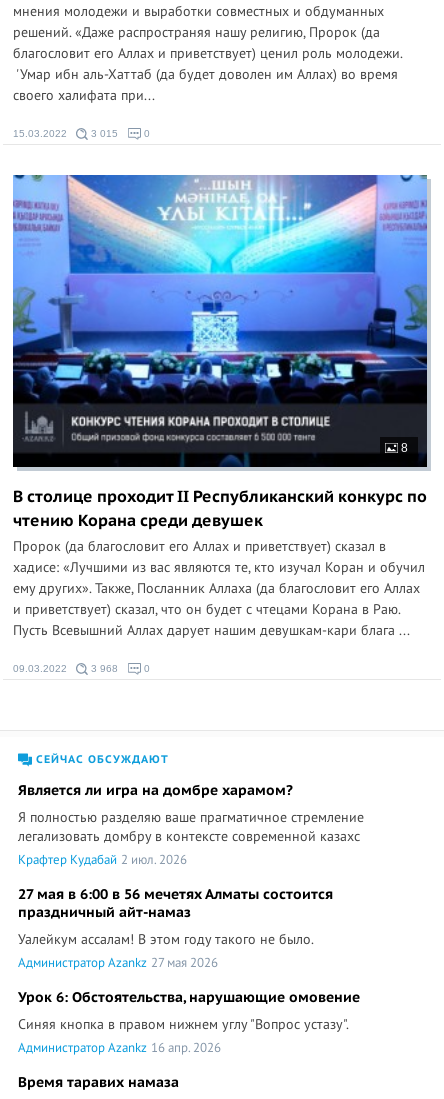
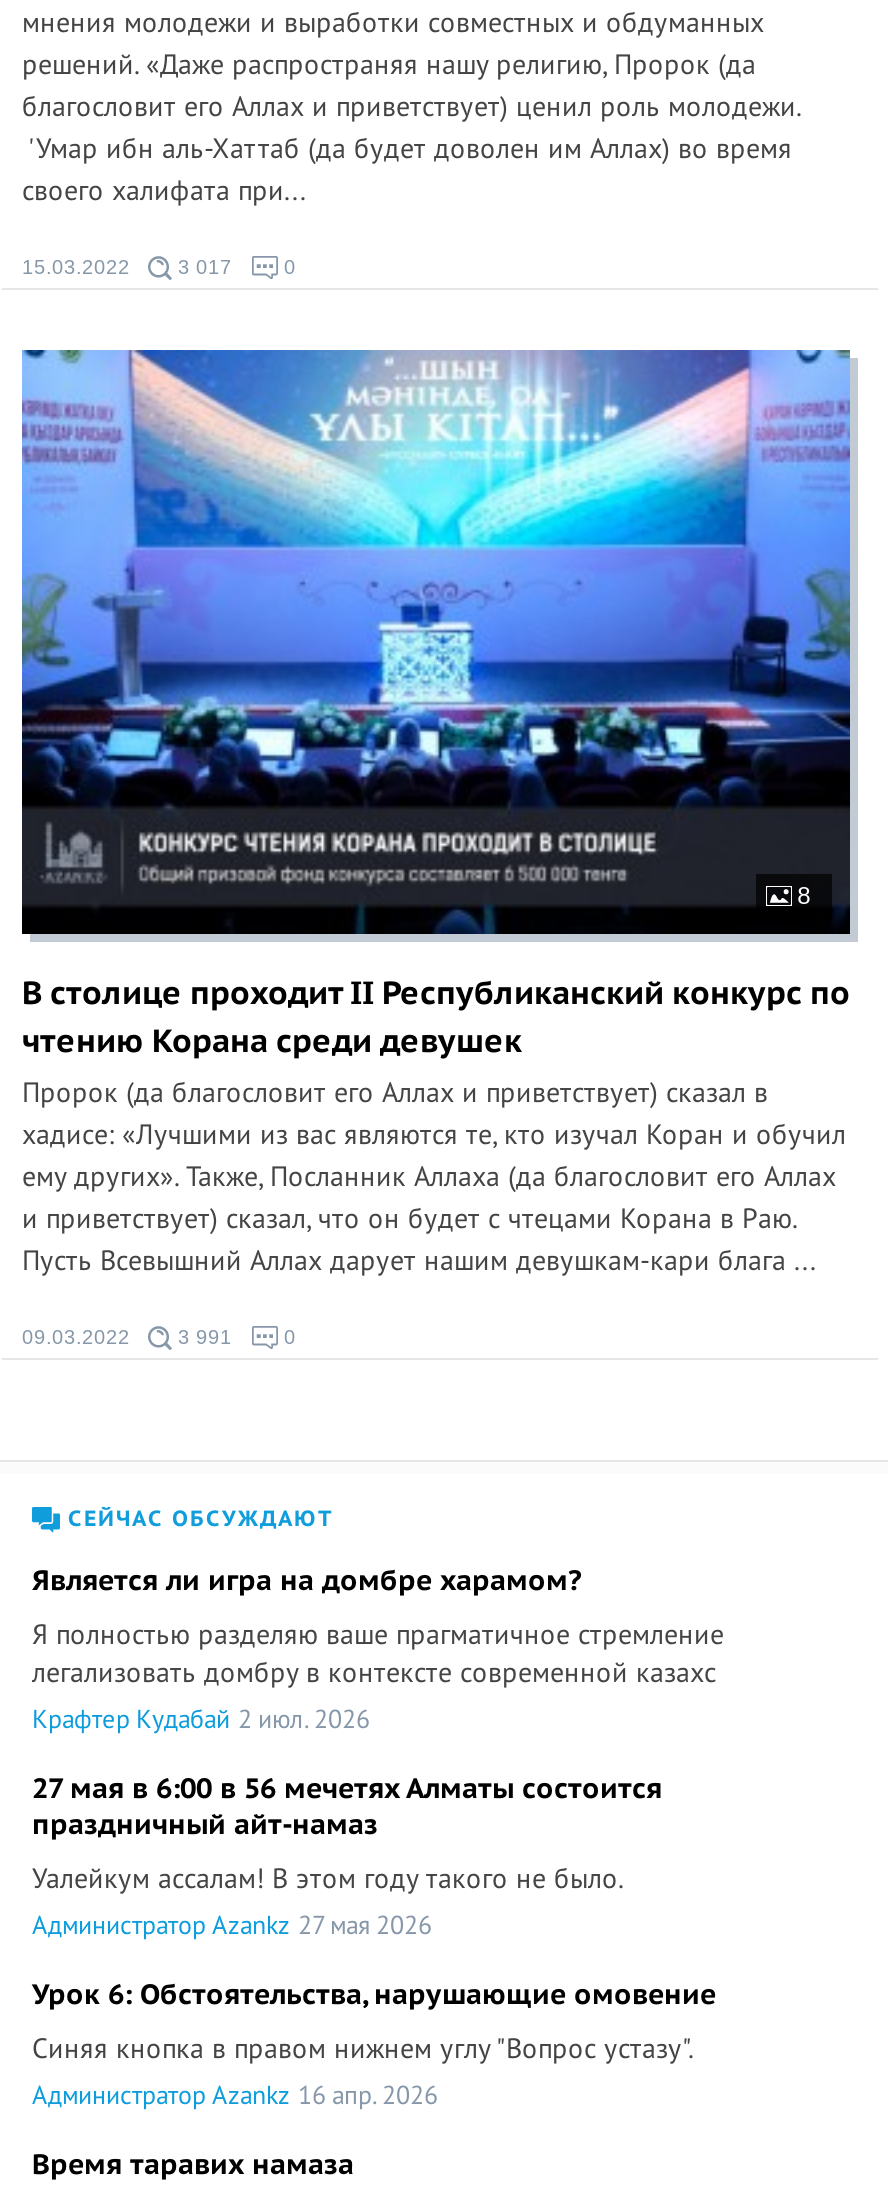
[13,128,118,139] 15.03.2022 3 015 -> [22,256,232,278] 15.03.2022 3 017
[13,663,118,674] 09.03.2022 3 968 -> [22,1326,232,1348] 09.03.2022 3 991

